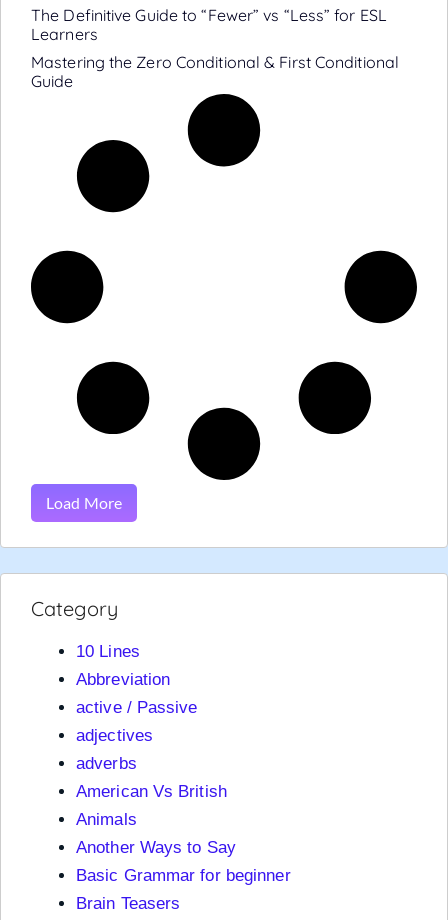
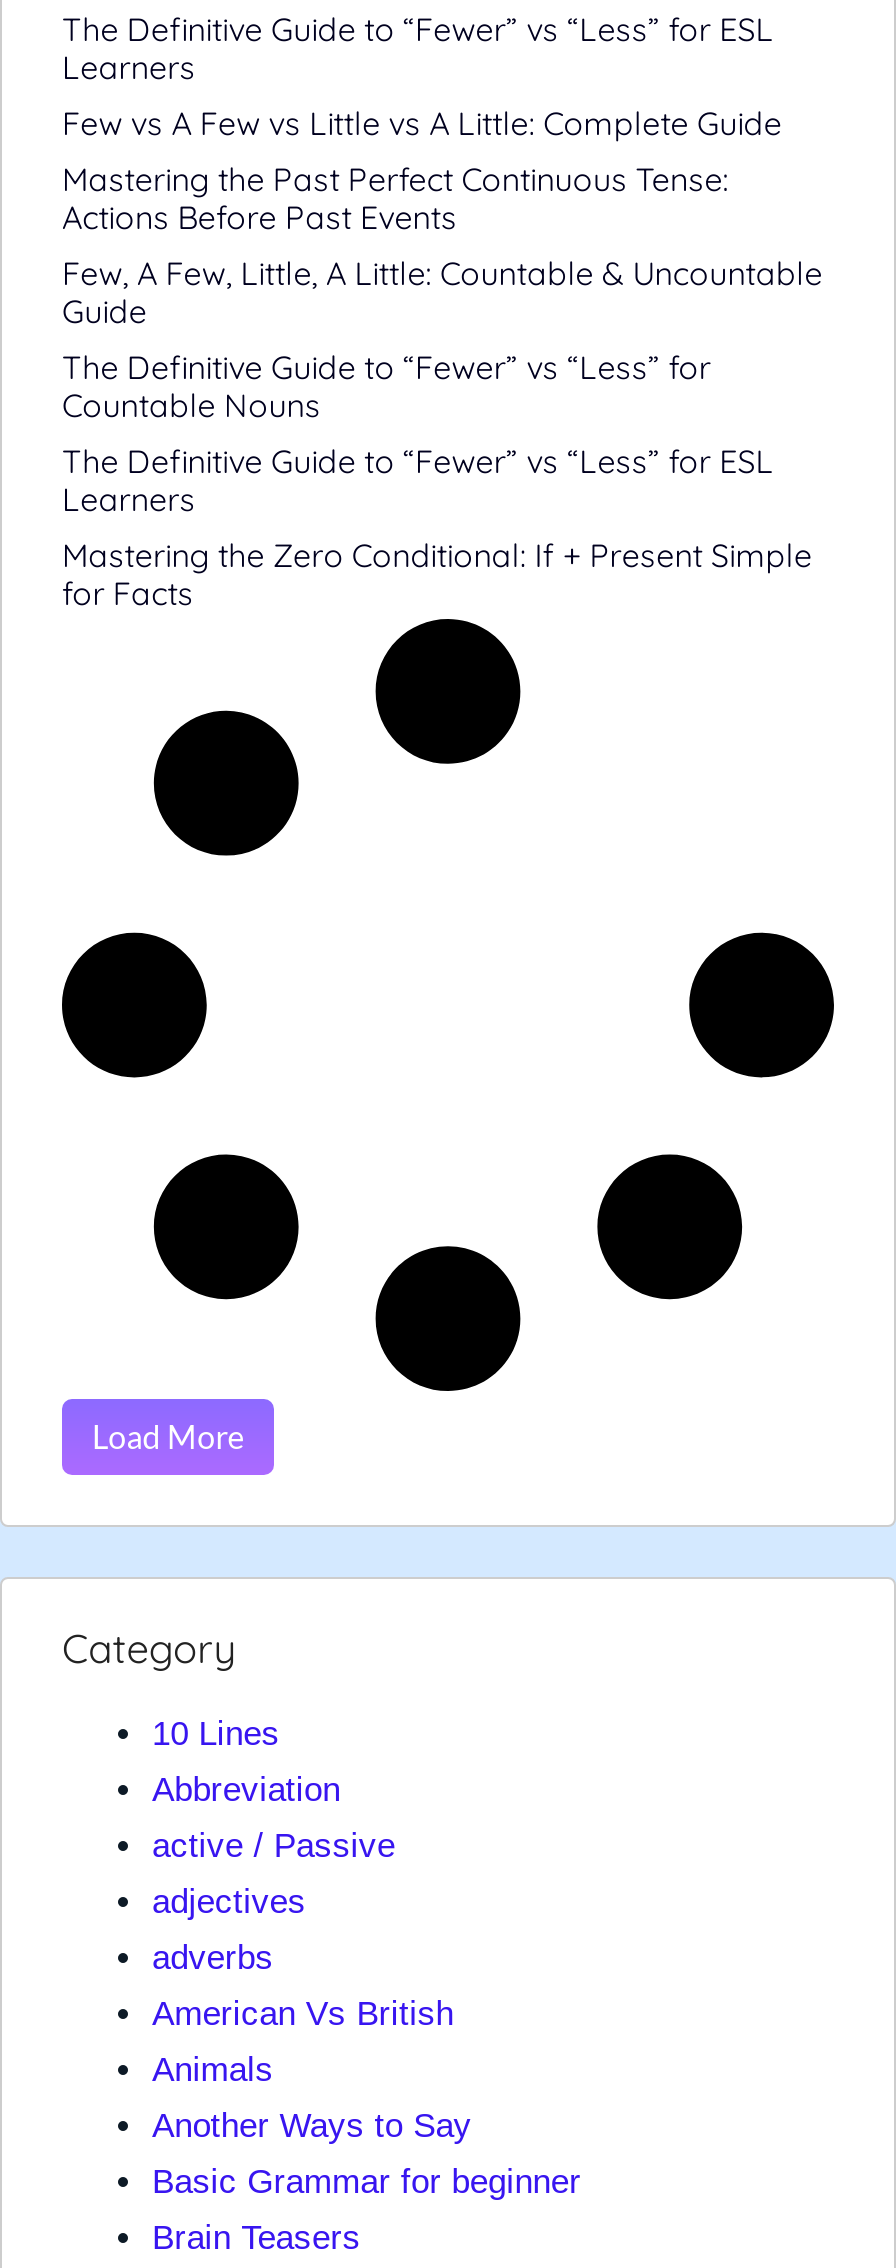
[31,52,399,72] Mastering the Zero Conditional & First Conditional -> [62,103,823,293] Few vs A Few vs Little vs A Little: Complete Guide | Mastering the Past Perfect Continuous Tense: | Actions Before Past Events | Few, A Few, Little, A Little: Countable & Uncountable
none -> [62,347,812,613] The Definitive Guide to “Fewer” vs “Less” for | Countable Nouns | The Definitive Guide to “Fewer” vs “Less” for ESL | Learners | Mastering the Zero Conditional: If + Present Simple | for Facts

